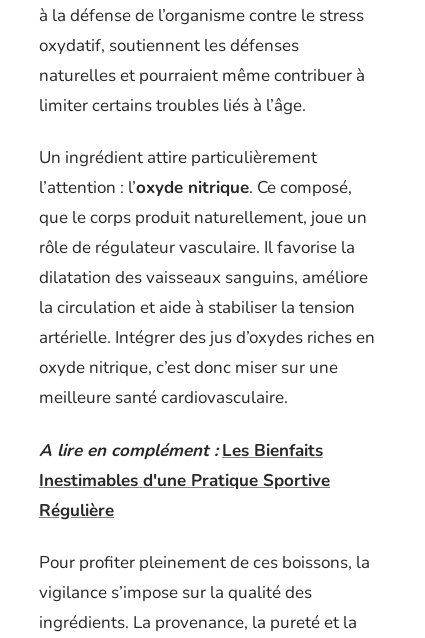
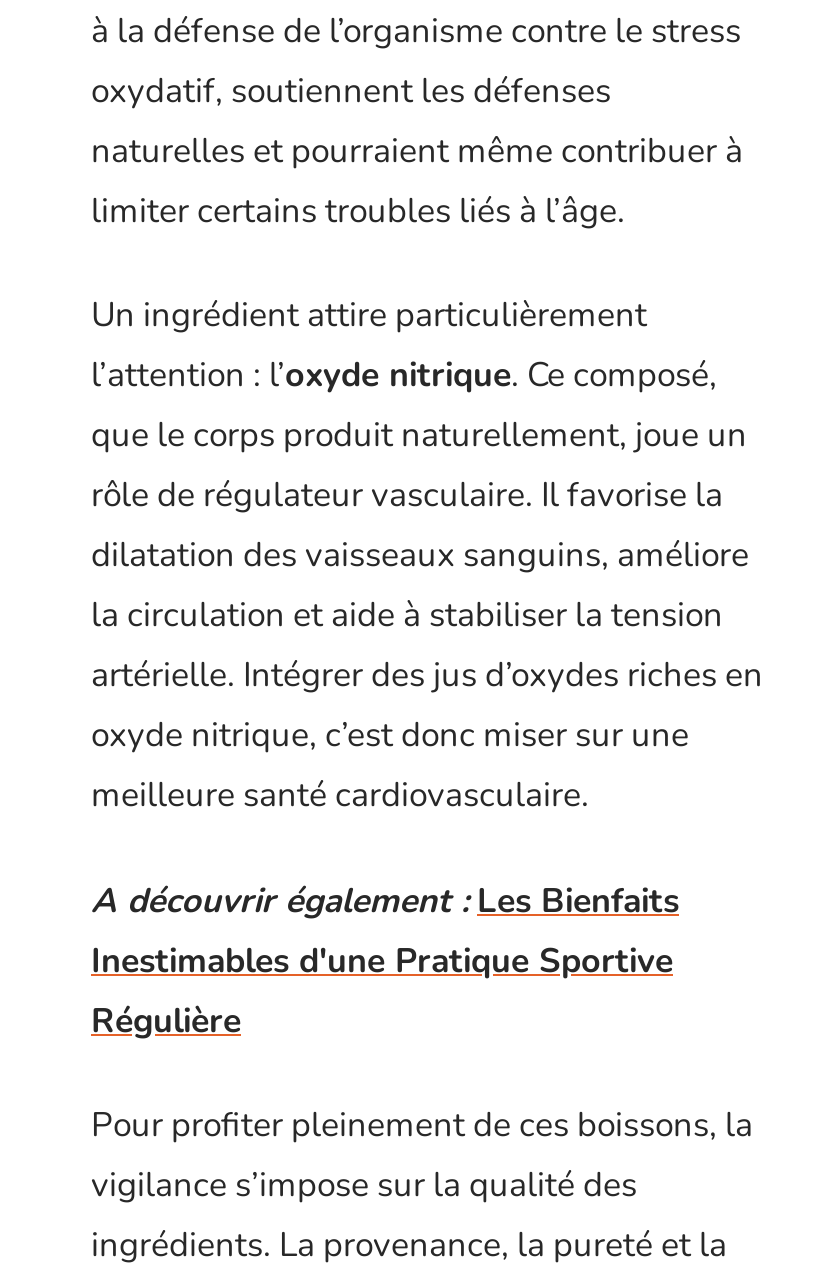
[39,438,323,461] A lire en complément : Les Bienfaits -> [91,877,679,923] A découvrir également : Les Bienfaits

